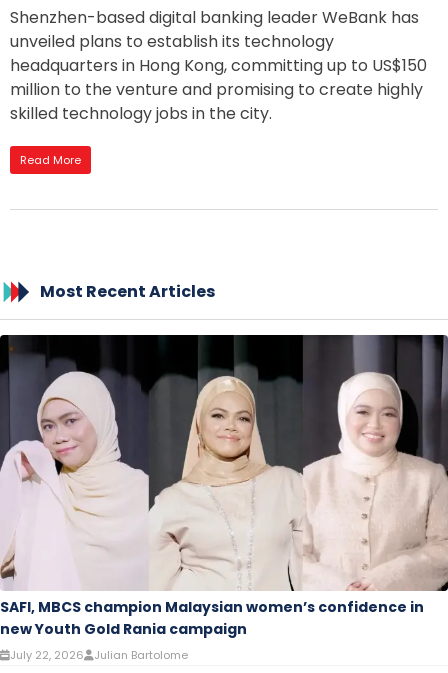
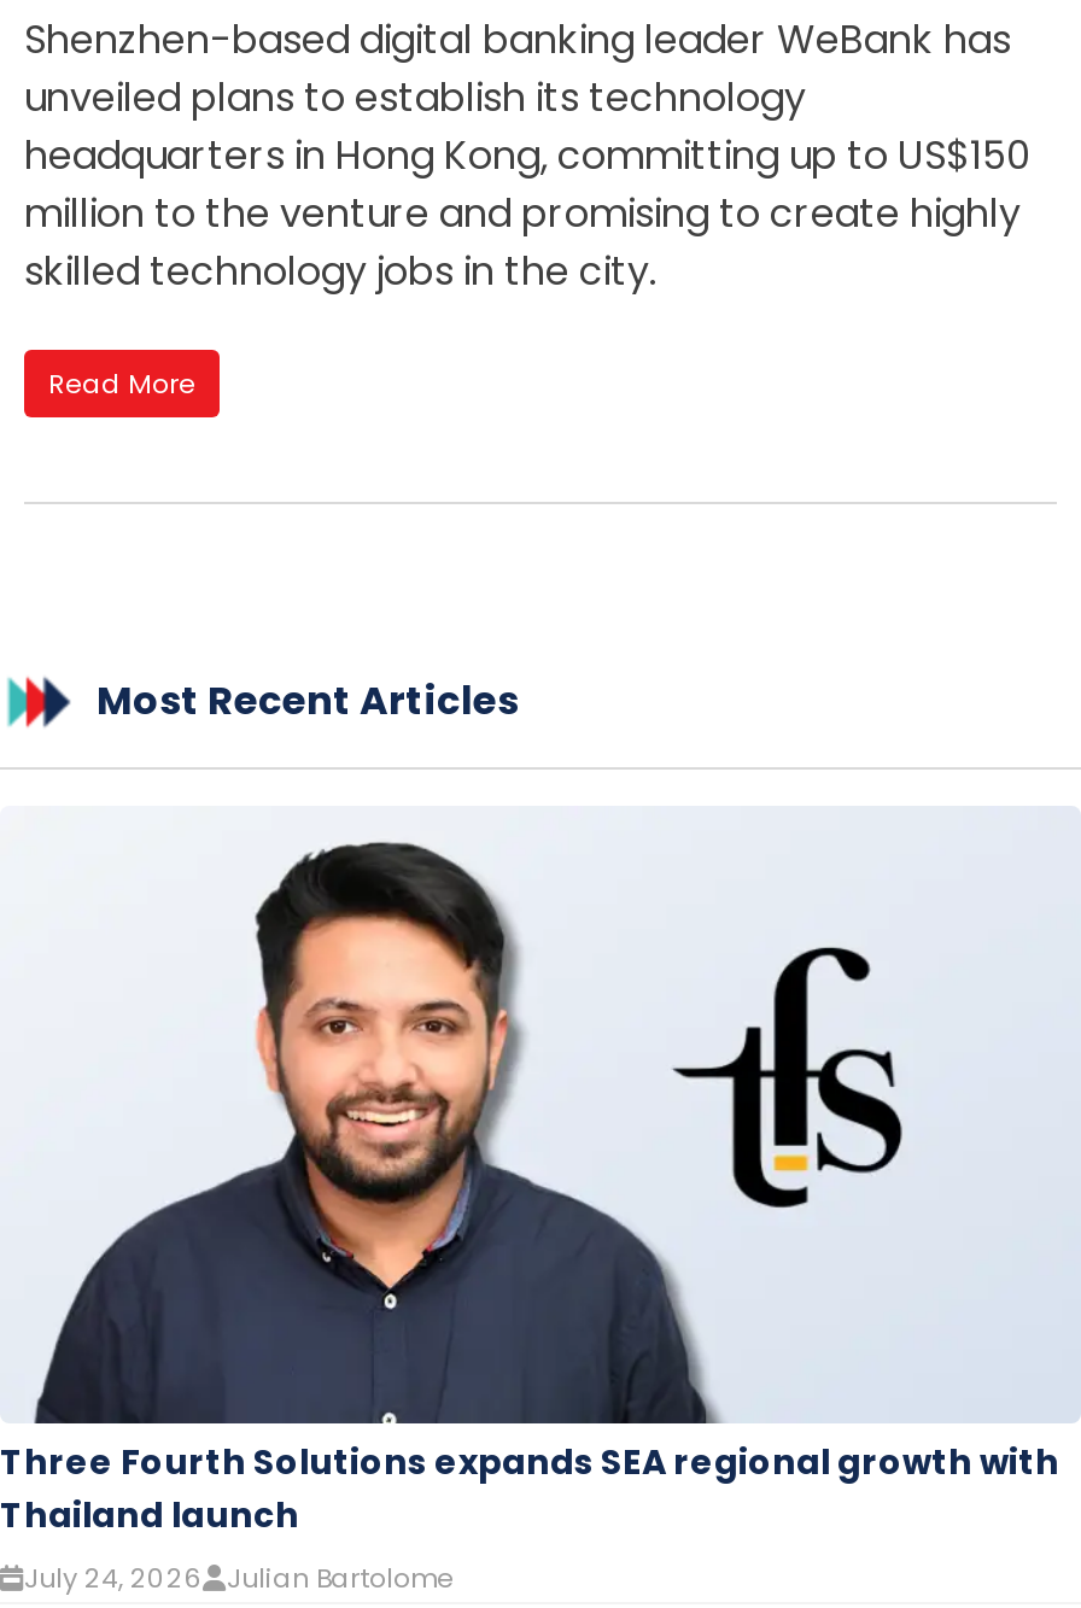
[0,334,445,663] [image] | SAFI, MBCS champion Malaysian women’s confidence in | new Youth Gold Rania campaign | July 22, 2026 -> [0,806,1074,1598] [image] | Three Fourth Solutions expands SEA regional growth with | Thailand launch | July 24, 2026

